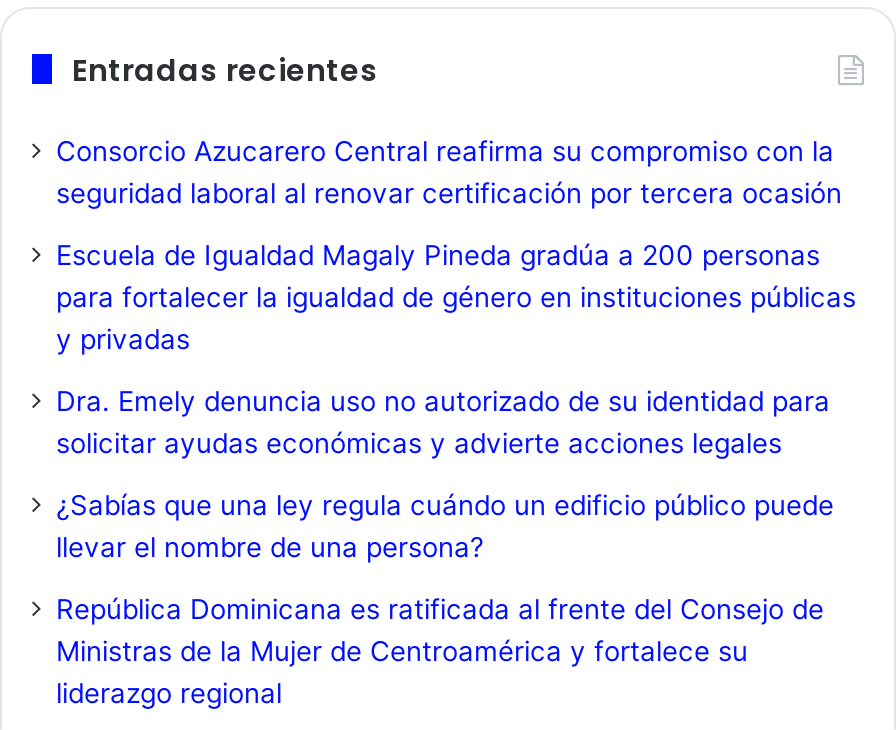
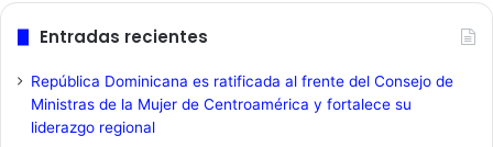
[56,135,856,563] Consorcio Azucarero Central reafirma su compromiso con la | seguridad laboral al renovar certificación por tercera ocasión | Escuela de Igualdad Magaly Pineda gradúa a 200 personas | para fortalecer la igualdad de género en instituciones públicas | y privadas | Dra. Emely denuncia uso no autorizado de su identidad para | solicitar ayudas económicas y advierte acciones legales | ¿Sabías que una ley regula cuándo un edificio público puede | llevar el nombre de una persona? -> none

